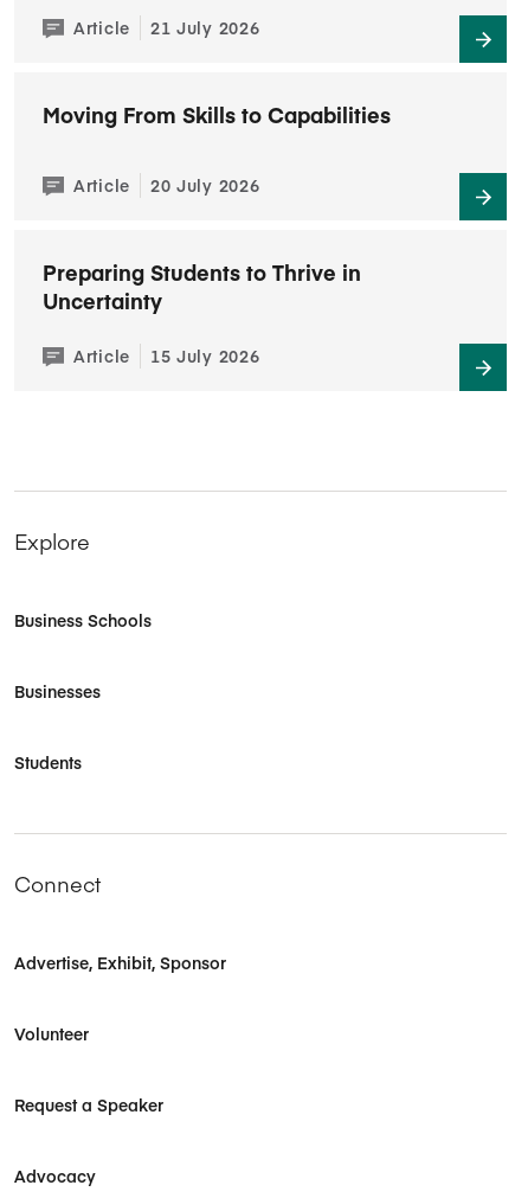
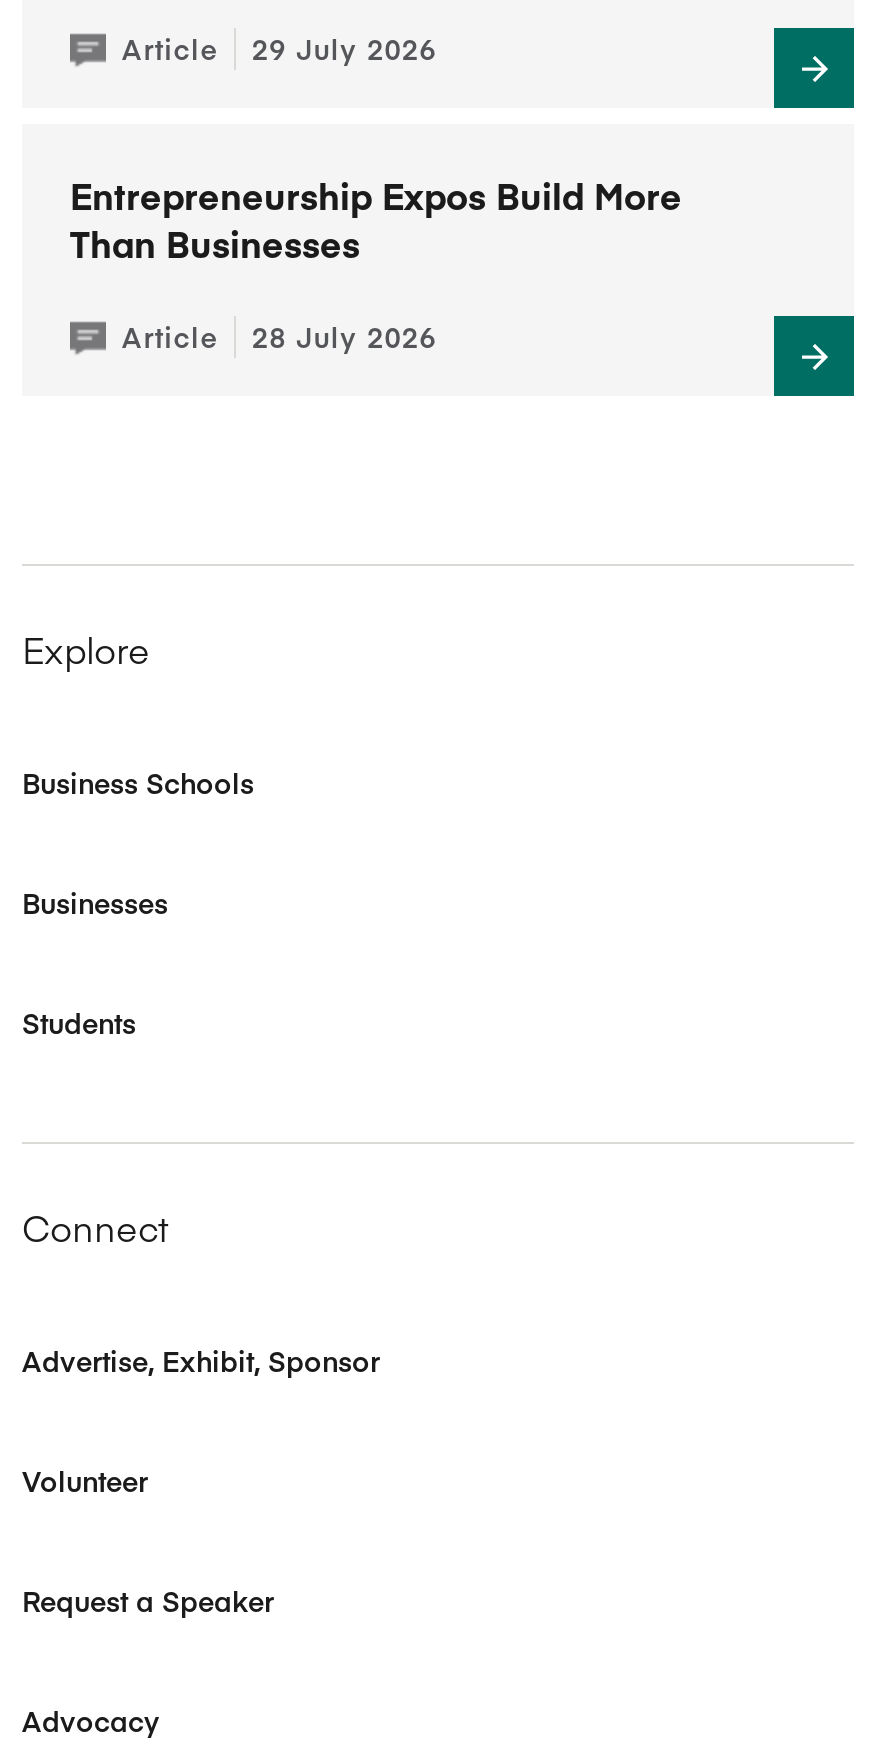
[73,15,260,39] Article 21 July 2026 -> [122,28,437,68] Article 29 July 2026
[43,100,391,129] Moving From Skills to Capabilities -> [70,170,682,268] Entrepreneurship Expos Build More | Than Businesses
[43,173,361,367] 20 July 2026 | Preparing Students to Thrive in | Uncertainty | Article | 15 July 2026 -> [252,316,437,356] 28 July 2026

